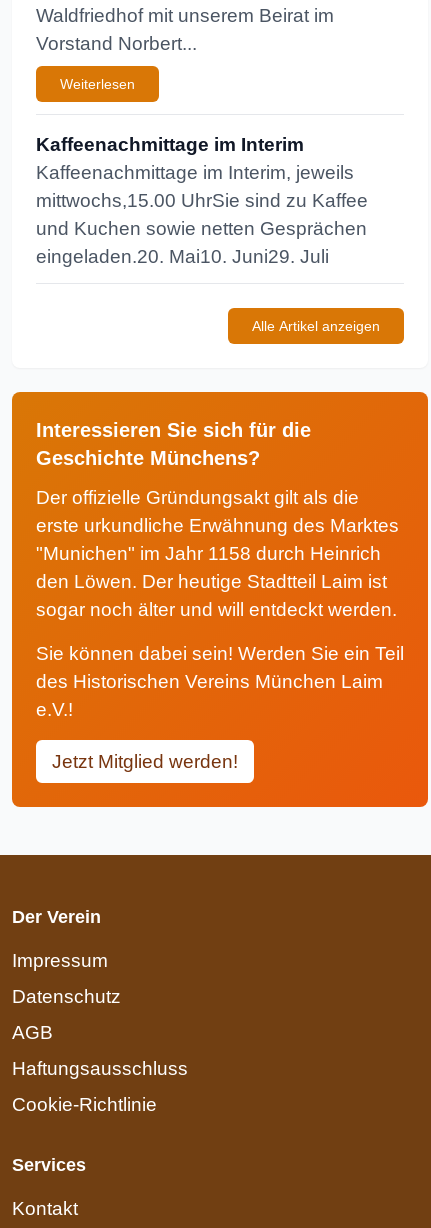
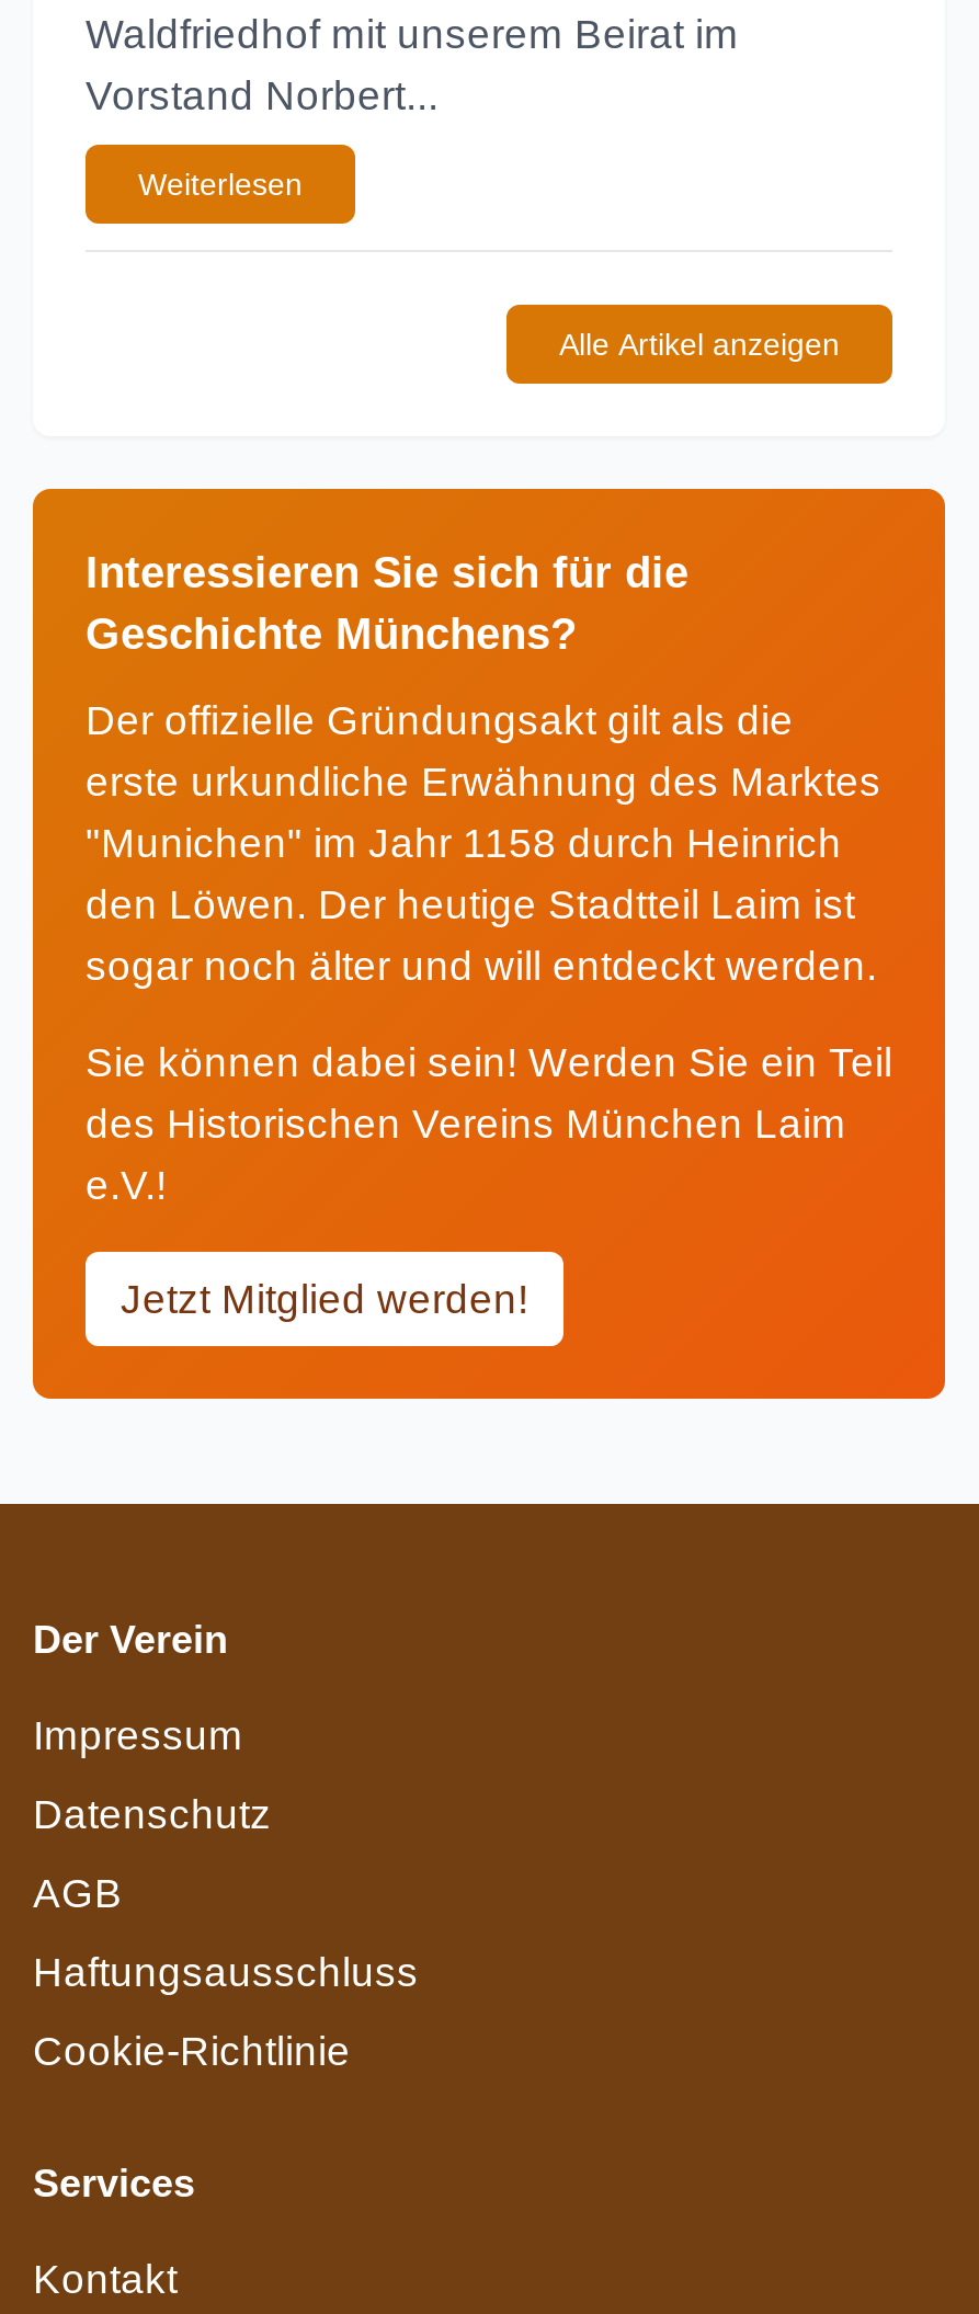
[36,134,368,267] Kaffeenachmittage im Interim | Kaffeenachmittage im Interim, jeweils | mittwochs,15.00 UhrSie sind zu Kaffee | und Kuchen sowie netten Gesprächen | eingeladen.20. Mai10. Juni29. Juli -> none

